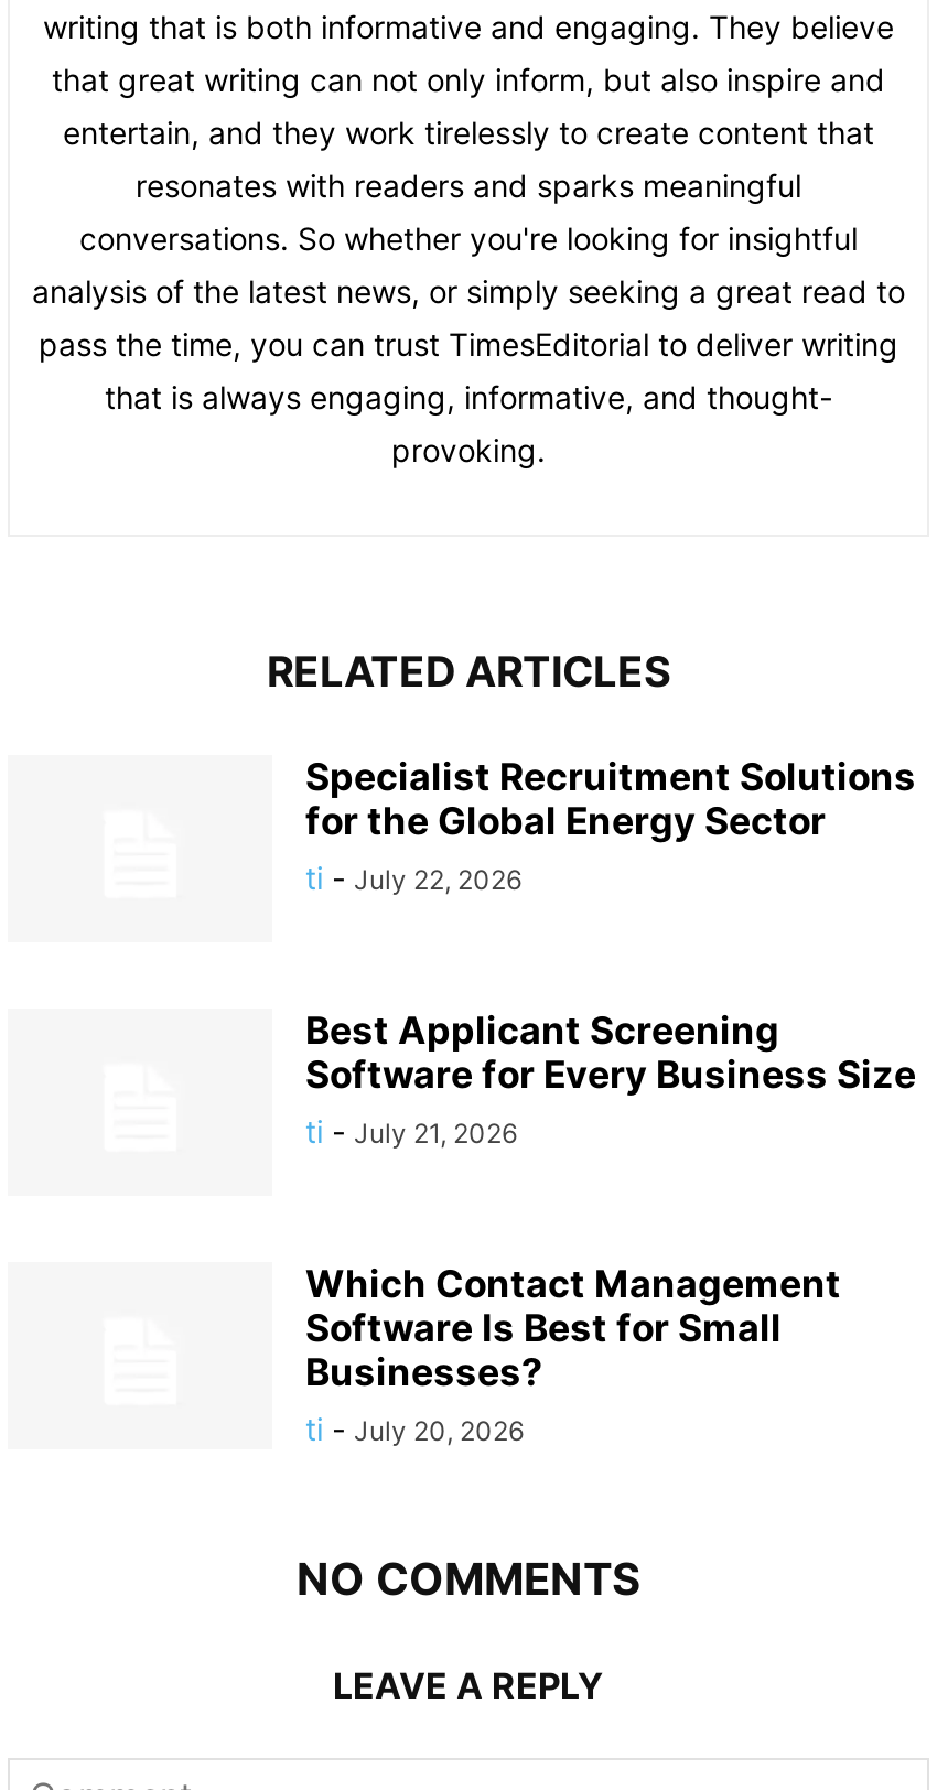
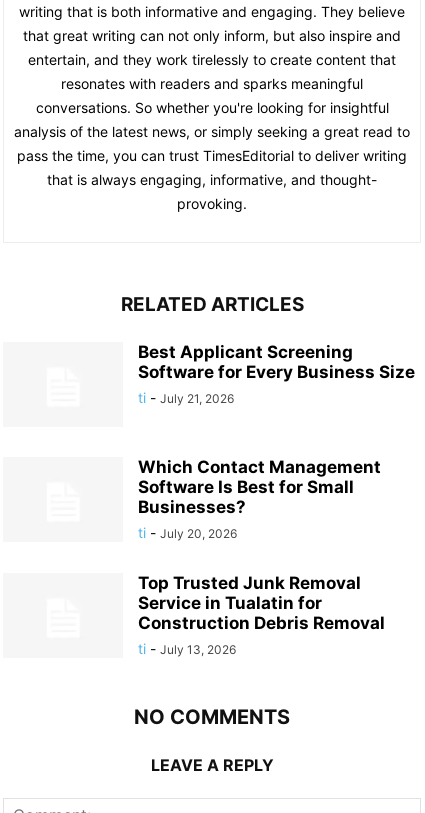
[305,754,916,895] Specialist Recruitment Solutions | for the Global Energy Sector | ti - July 22, 2026 -> none
moved [305,1008,916,1447] -> [138,342,415,541]: Best Applicant Screening | Software for Every Business Size | ti - July 21, 2026 | Which Contact Management | Software Is Best for Small | Businesses? | ti - July 20, 2026
none -> [138,573,385,657] Top Trusted Junk Removal | Service in Tualatin for | Construction Debris Removal | ti - July 13, 2026

